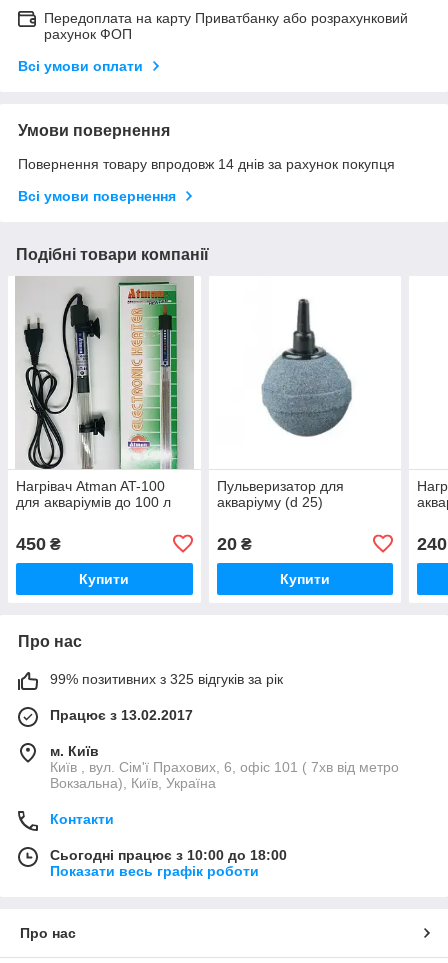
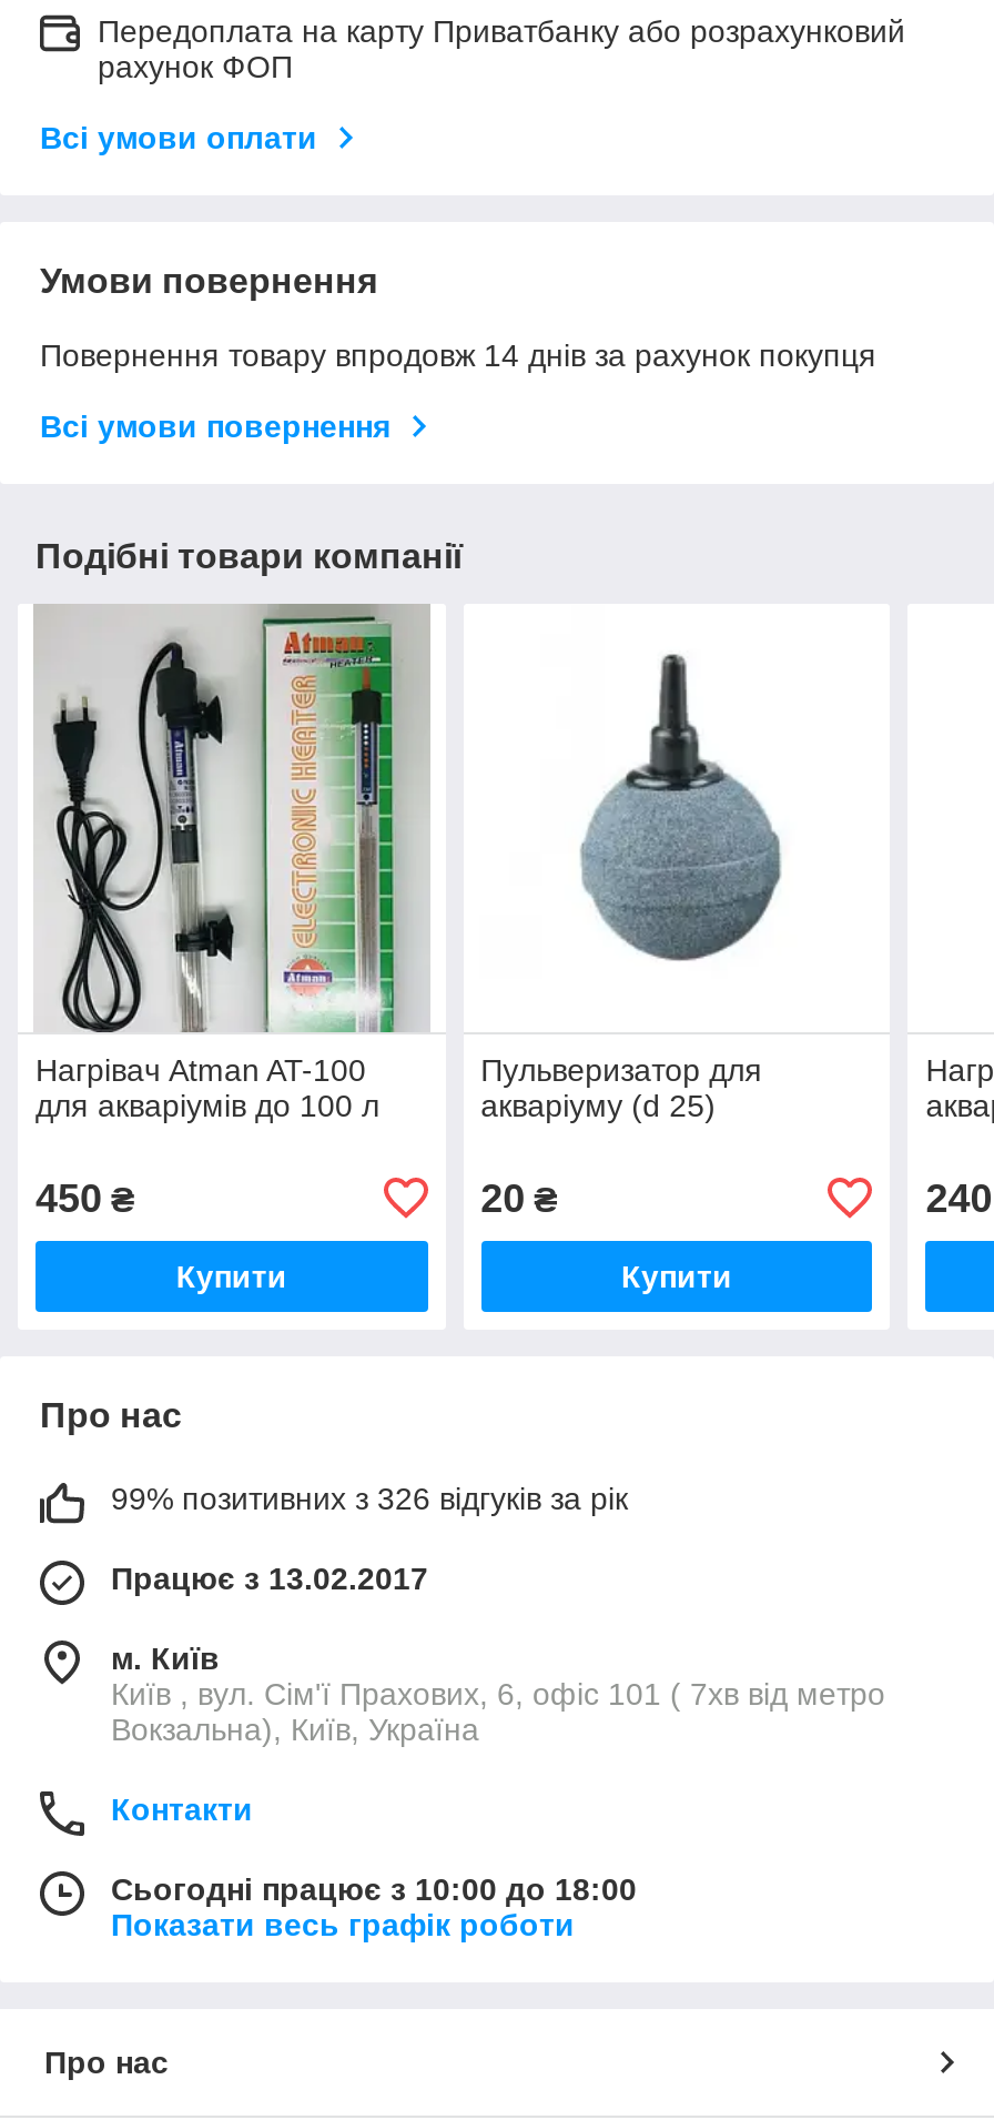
[50,671,283,687] 99% позитивних з 325 відгуків за рік -> [111,1480,628,1516] 99% позитивних з 326 відгуків за рік

